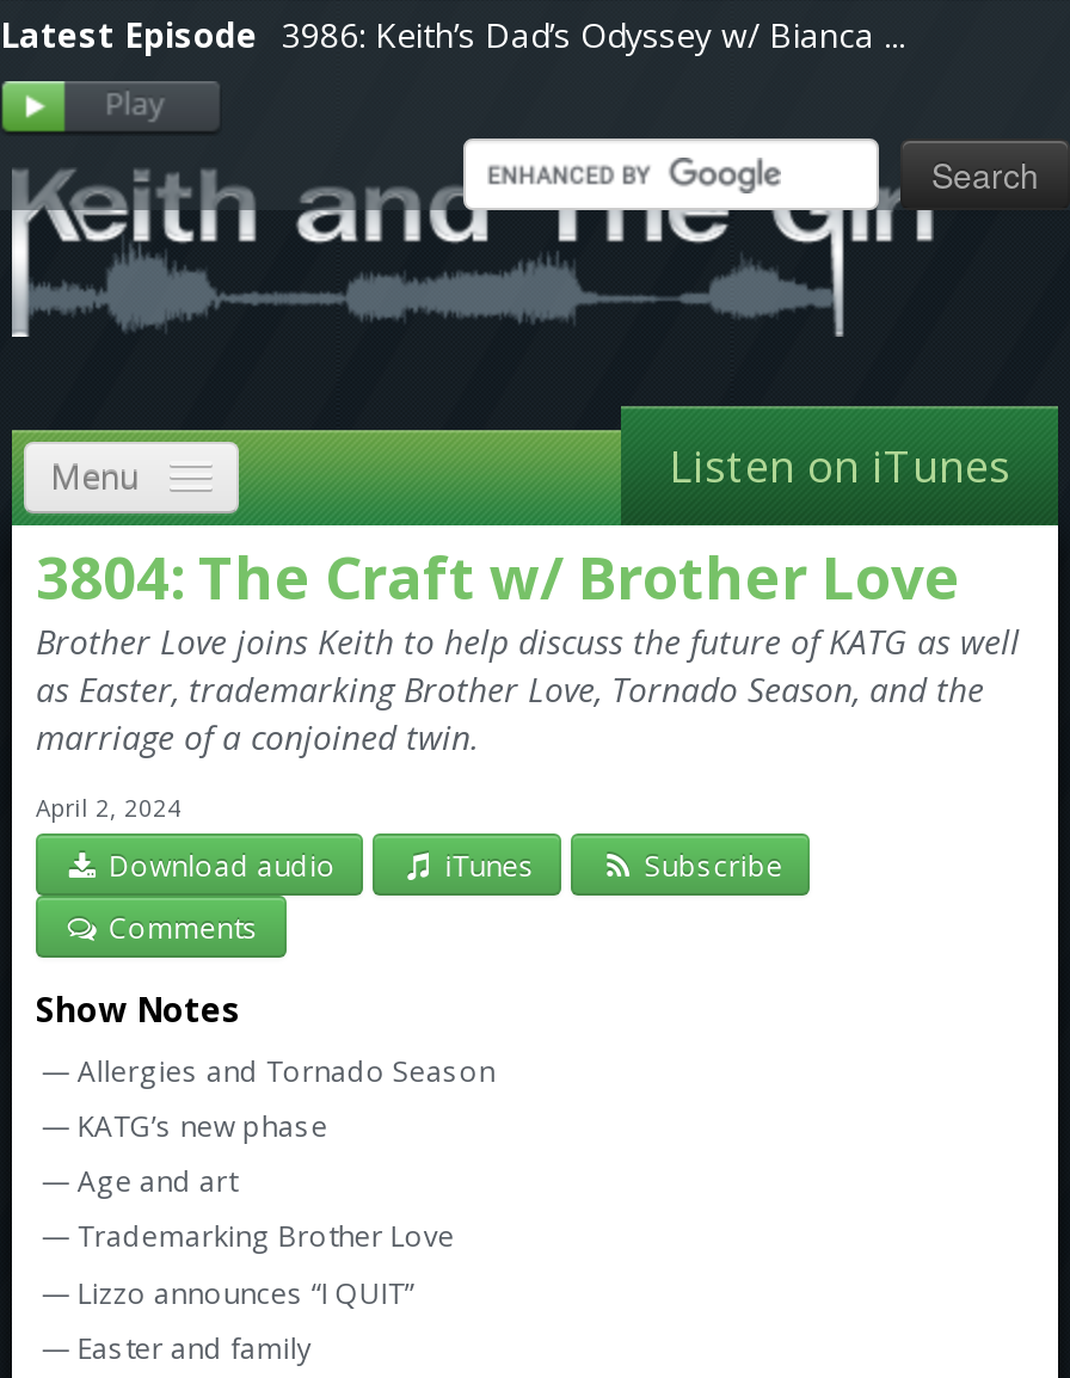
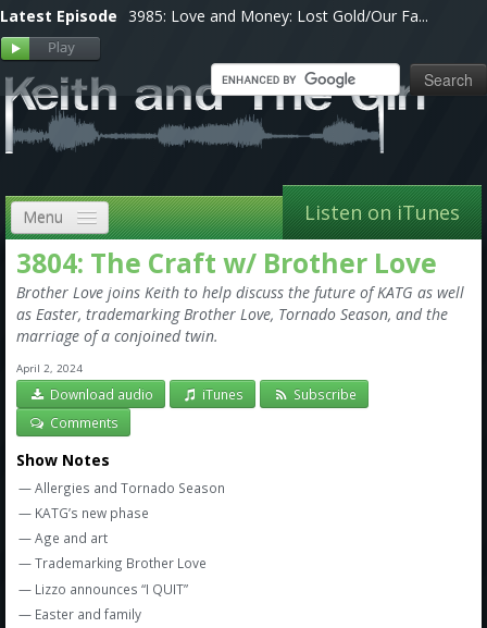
[0,12,905,57] Latest Episode 3986: Keith’s Dad’s Odyssey w/ Bianca ... -> [0,5,428,26] Latest Episode 3985: Love and Money: Lost Gold/Our Fa...

